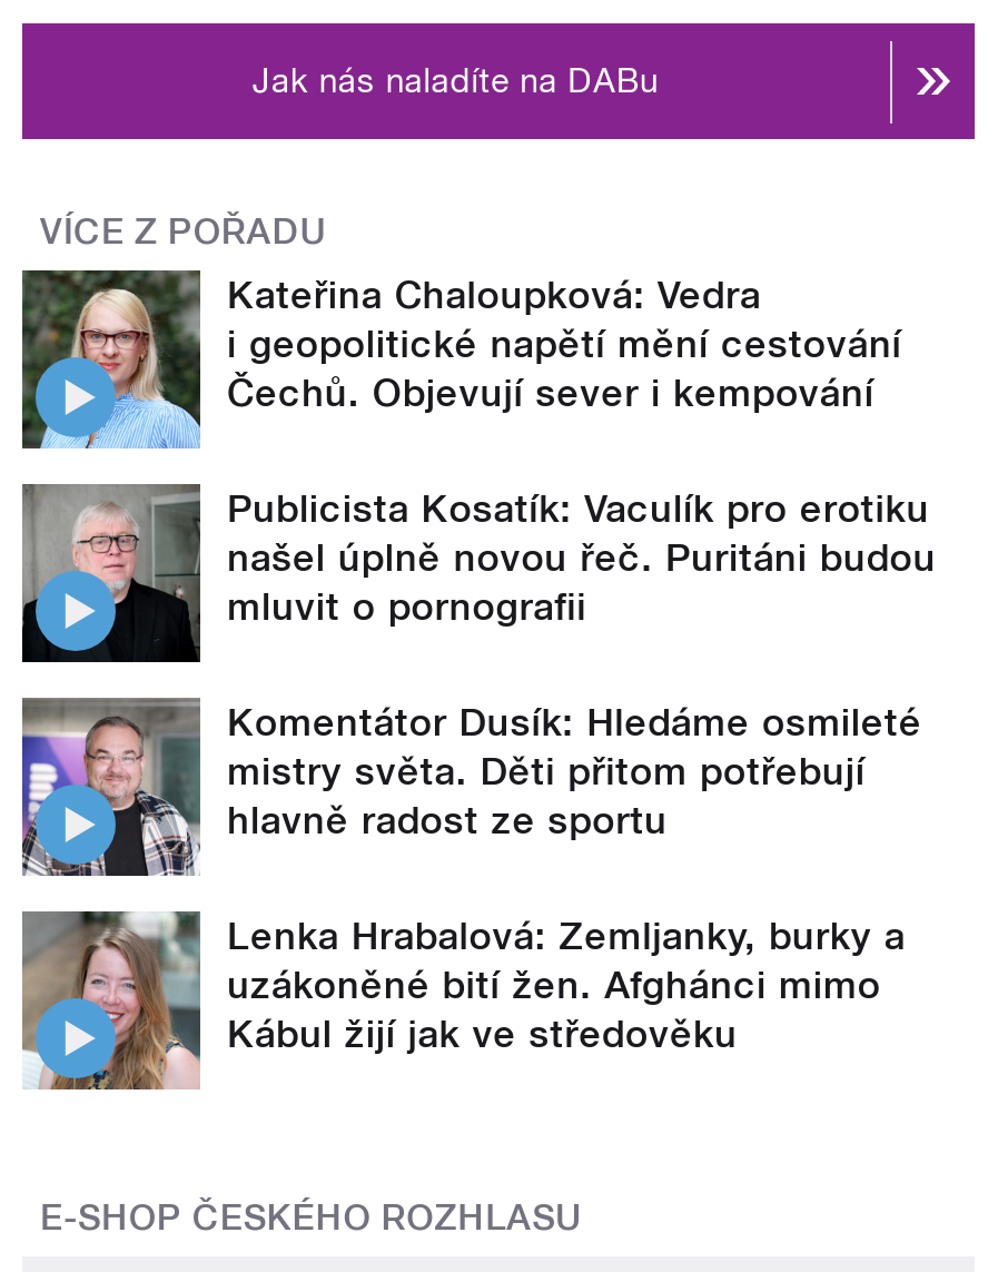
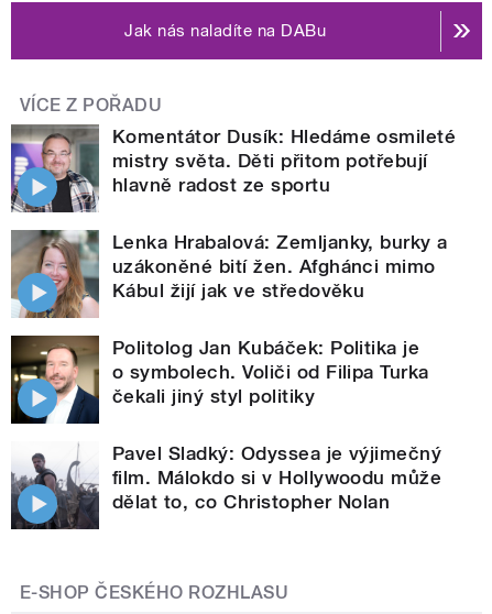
[20,268,936,630] [image] | Kateřina Chaloupková: Vedra | i geopolitické napětí mění cestování | Čechů. Objevují sever i kempování | Publicista Kosatík: Vaculík pro erotiku | našel úplně novou řeč. Puritáni budou | mluvit o pornografii -> none
[20,484,202,664] [image] -> none
moved [18,698,922,1057] -> [9,124,456,302]: [image] | Komentátor Dusík: Hledáme osmileté | mistry světa. Děti přitom potřebují | hlavně radost ze sportu | Lenka Hrabalová: Zemljanky, burky a | uzákoněné bití žen. Afghánci mimo | Kábul žijí jak ve středověku
none -> [10,335,442,513] [image] | Politolog Jan Kubáček: Politika je | o symbolech. Voliči od Filipa Turka | čekali jiný styl politiky | Pavel Sladký: Odyssea je výjimečný | film. Málokdo si v Hollywoodu může | dělat to, co Christopher Nolan
none -> [10,452,100,530] [image]

